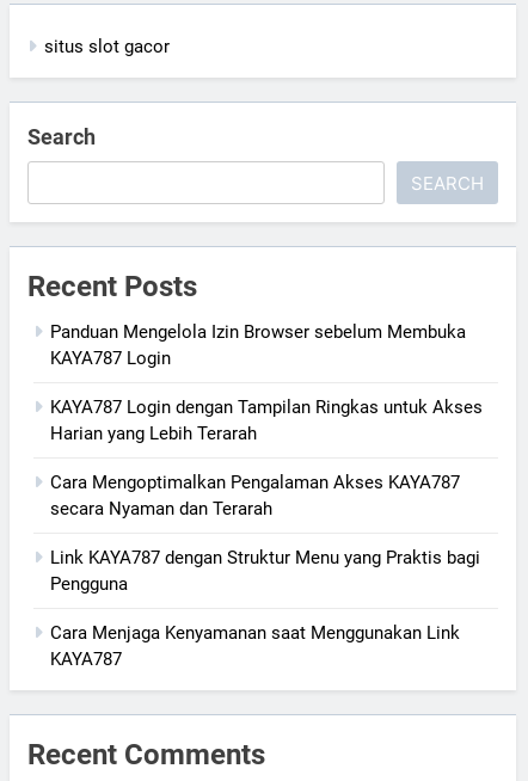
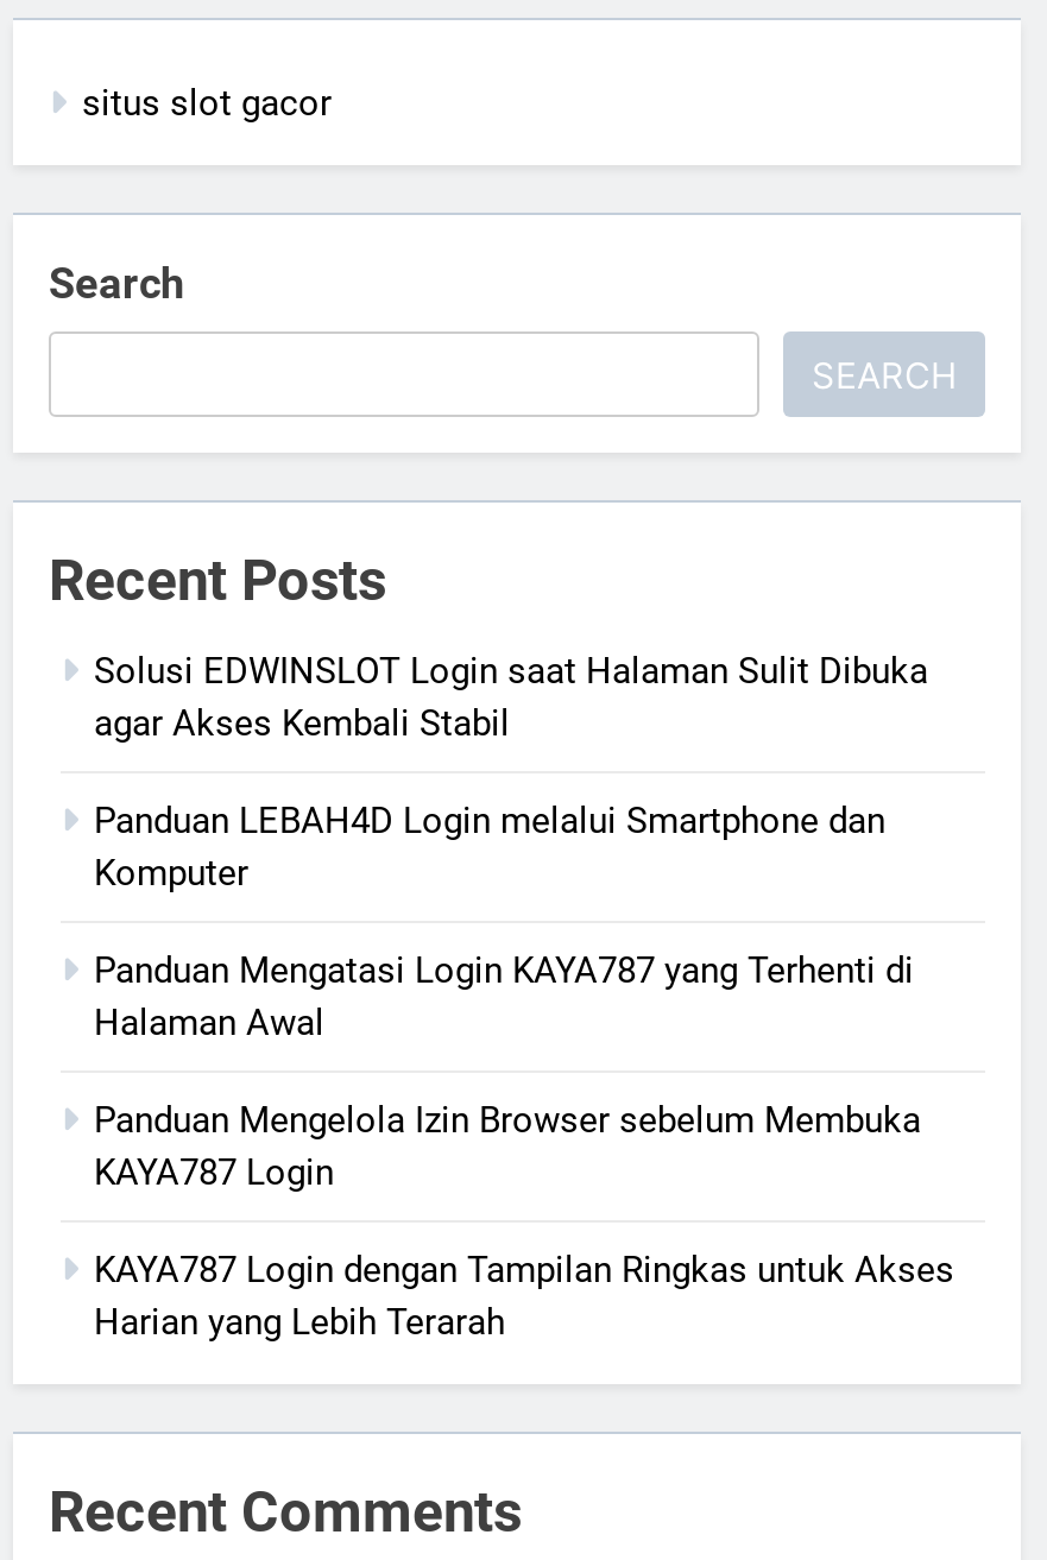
none -> [94,649,928,1043] Solusi EDWINSLOT Login saat Halaman Sulit Dibuka | agar Akses Kembali Stabil | Panduan LEBAH4D Login melalui Smartphone dan | Komputer | Panduan Mengatasi Login KAYA787 yang Terhenti di | Halaman Awal
moved [50,321,483,444] -> [94,1098,954,1343]: Panduan Mengelola Izin Browser sebelum Membuka | KAYA787 Login | KAYA787 Login dengan Tampilan Ringkas untuk Akses | Harian yang Lebih Terarah
[50,471,480,669] Cara Mengoptimalkan Pengalaman Akses KAYA787 | secara Nyaman dan Terarah | Link KAYA787 dengan Struktur Menu yang Praktis bagi | Pengguna | Cara Menjaga Kenyamanan saat Menggunakan Link | KAYA787 -> none

